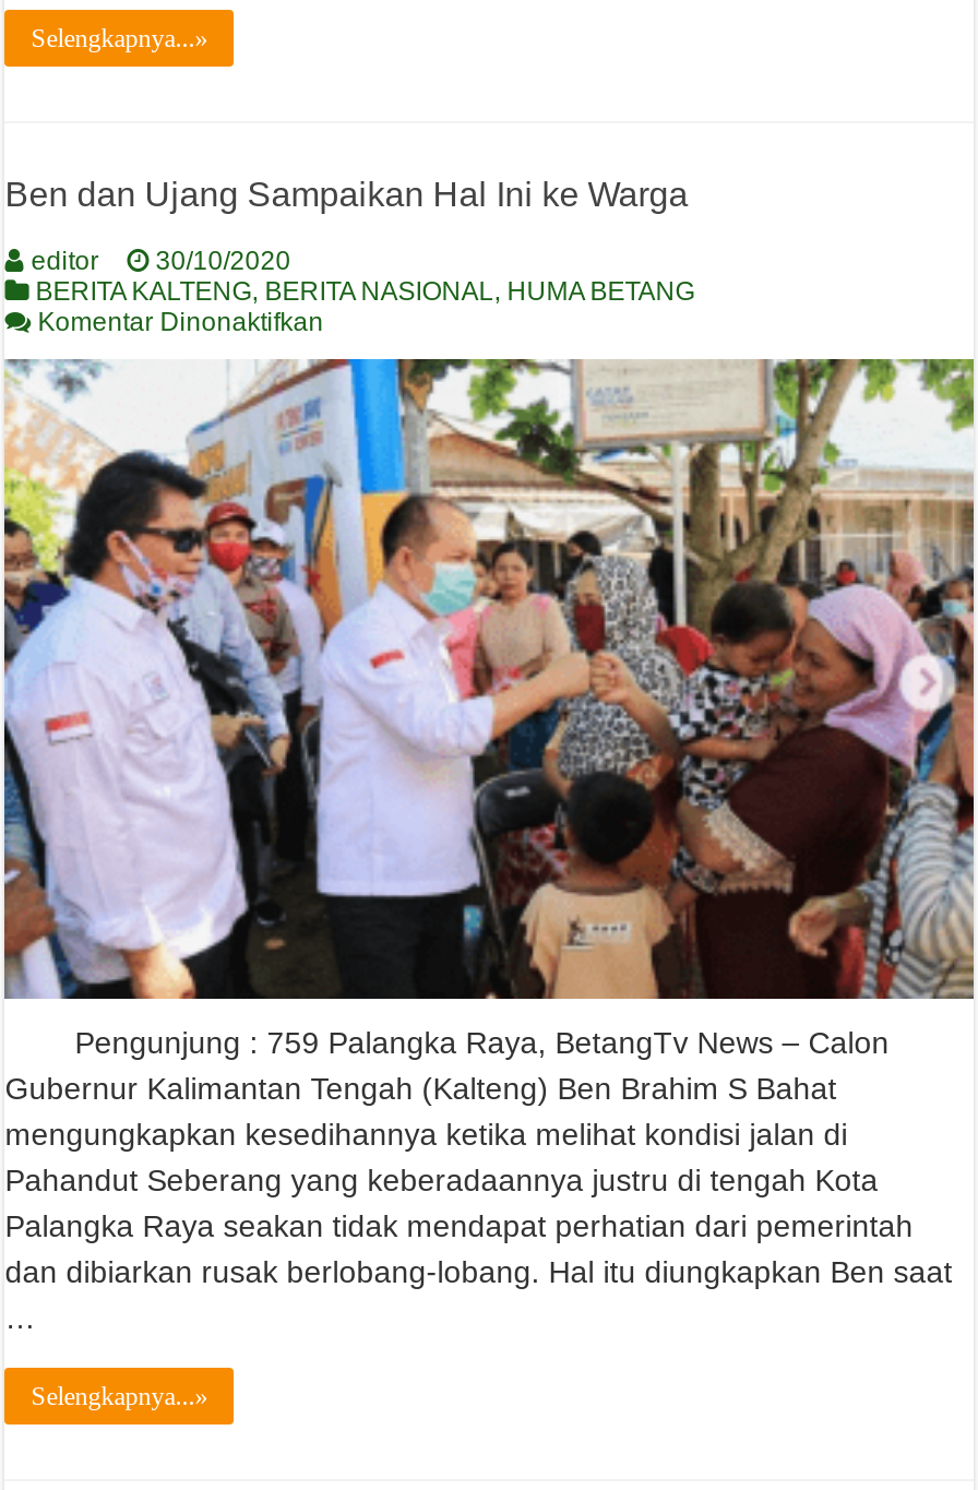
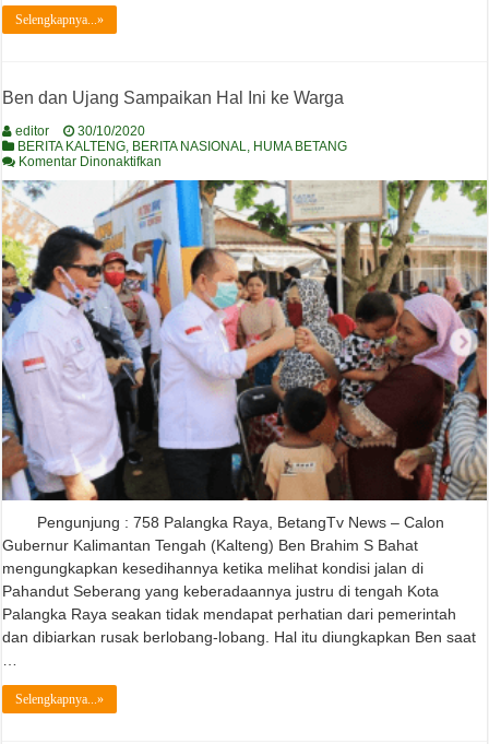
[5,1026,889,1061] Pengunjung : 759 Palangka Raya, BetangTv News – Calon -> [2,514,444,531] Pengunjung : 758 Palangka Raya, BetangTv News – Calon

